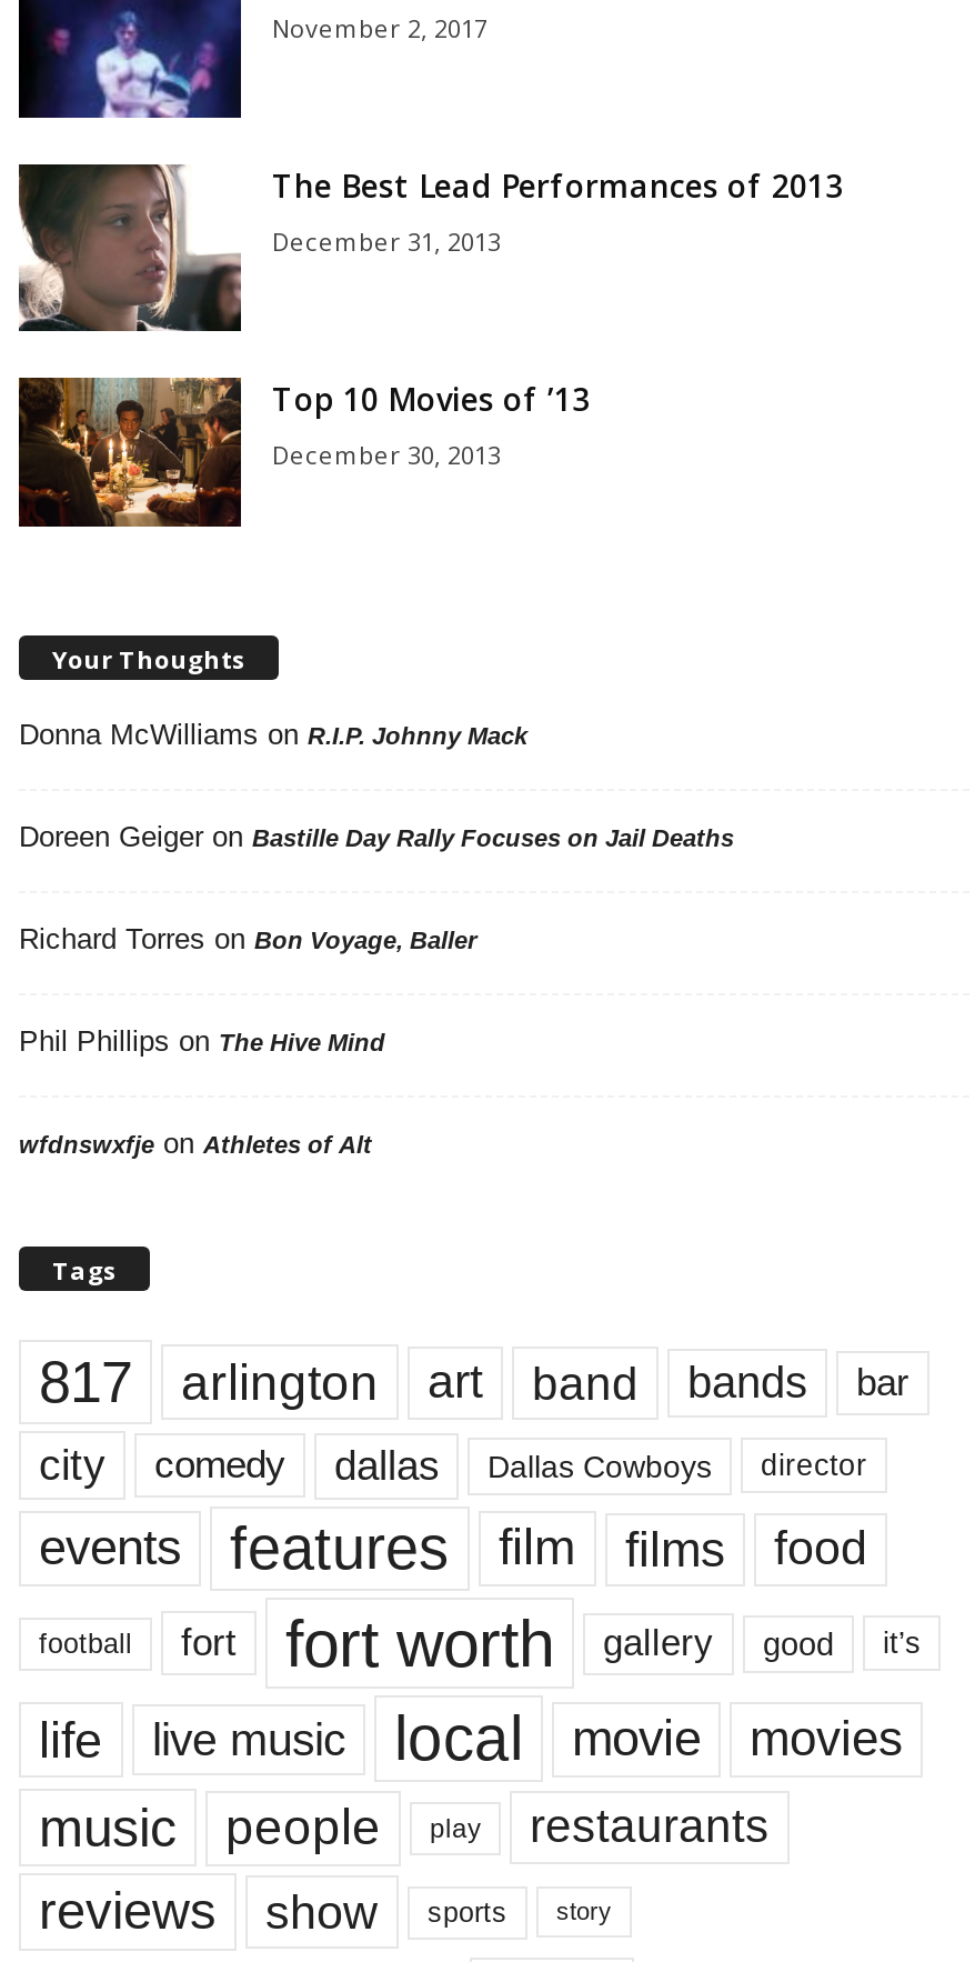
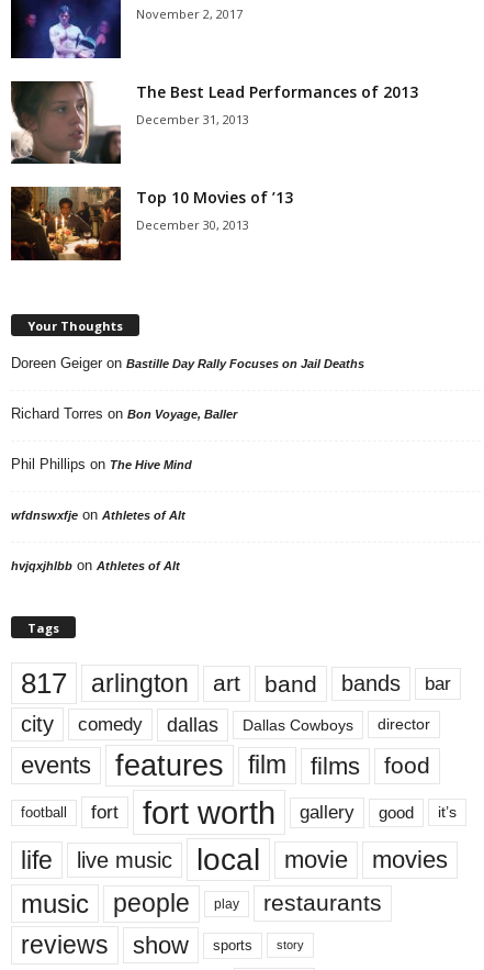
[19,717,527,750] Donna McWilliams on R.I.P. Johnny Mack -> none
moved [19,819,734,1159] -> [11,354,364,522]: Doreen Geiger on Bastille Day Rally Focuses on Jail Deaths | Richard Torres on Bon Voyage, Baller | Phil Phillips on The Hive Mind | wfdnswxfje on Athletes of Alt
none -> [11,557,180,573] hvjqxjhlbb on Athletes of Alt

